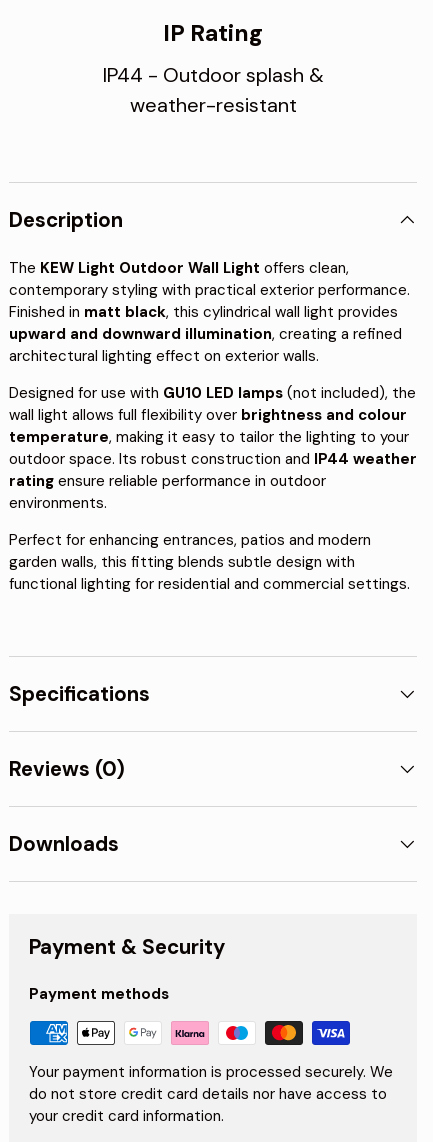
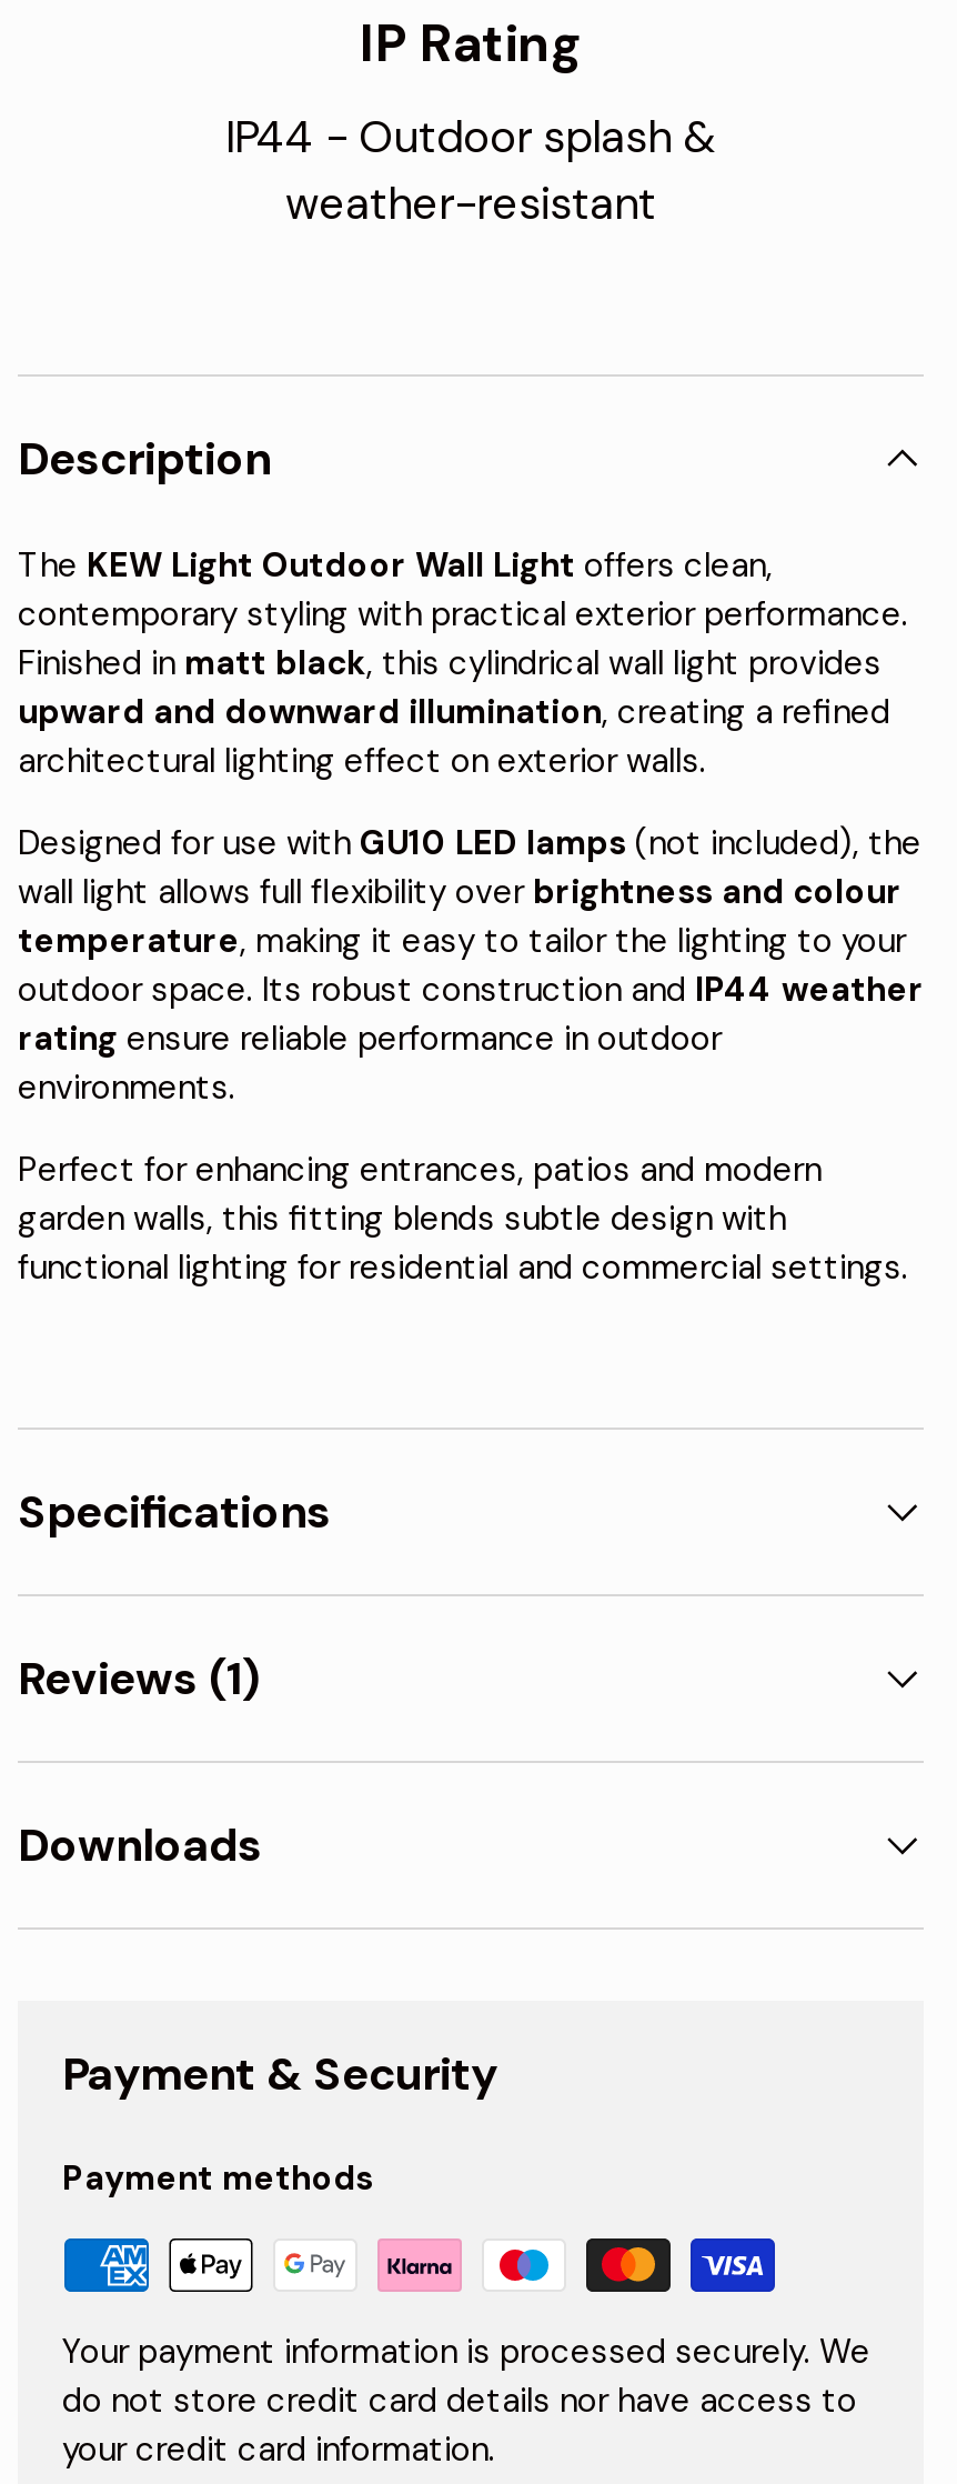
[9,756,125,782] Reviews (0) -> [18,1649,262,1707] Reviews (1)

